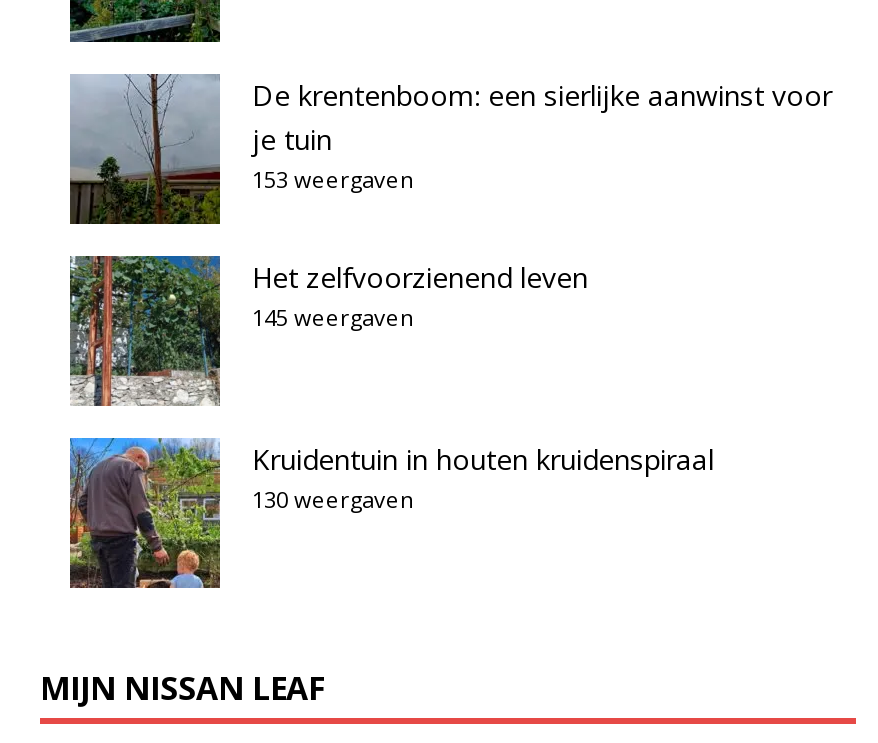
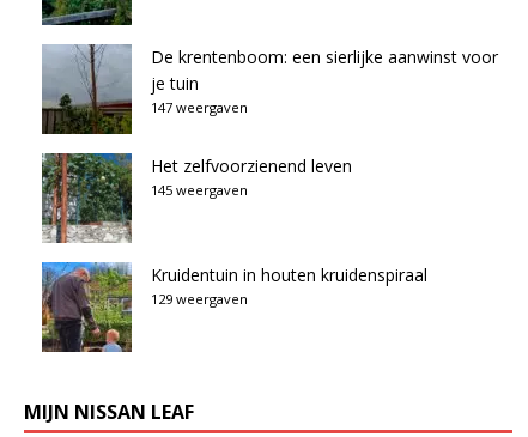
[252,164,414,194] 153 weergaven -> [151,98,248,116] 147 weergaven
[252,484,414,514] 130 weergaven -> [151,290,248,308] 129 weergaven

